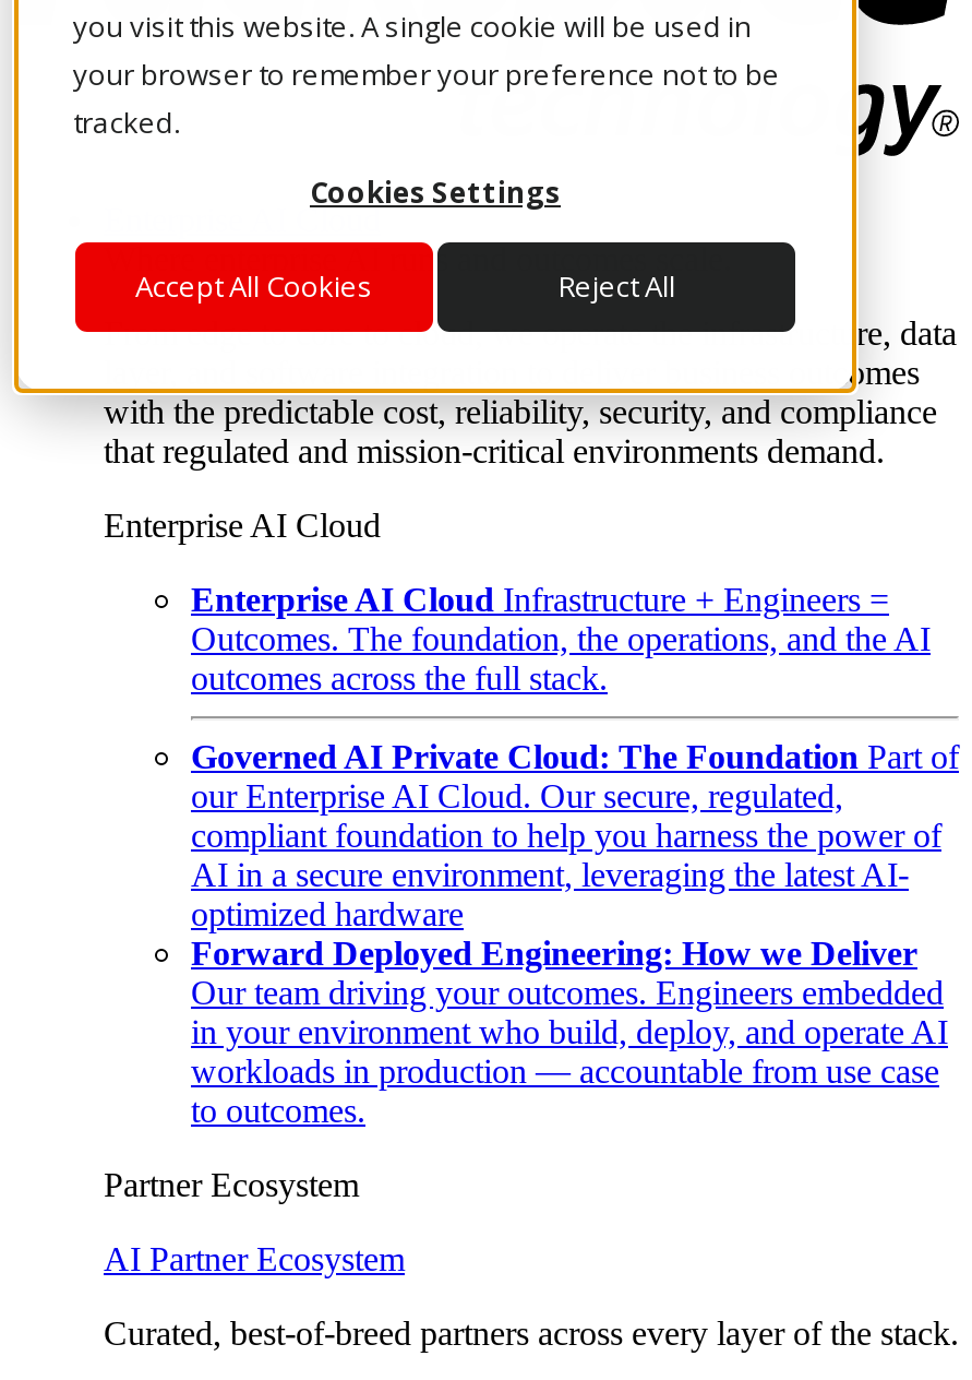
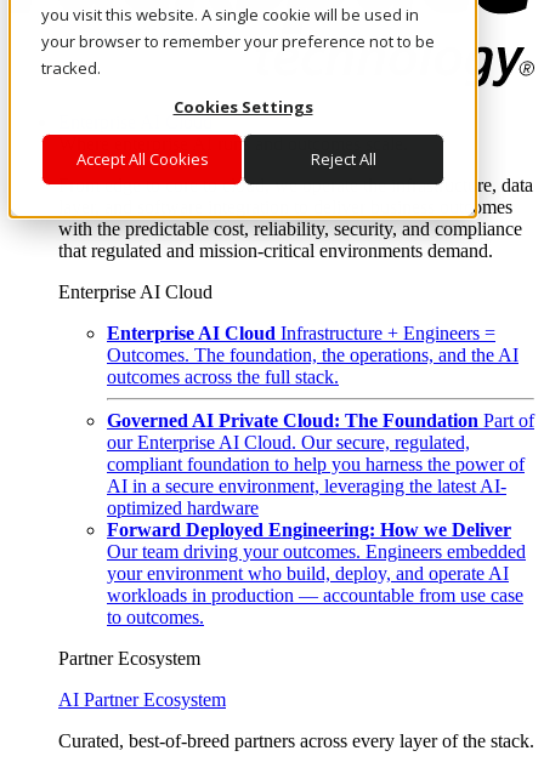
[191,1014,948,1051] in your environment who build, deploy, and operate AI -> [107,563,509,584] your environment who build, deploy, and operate AI

